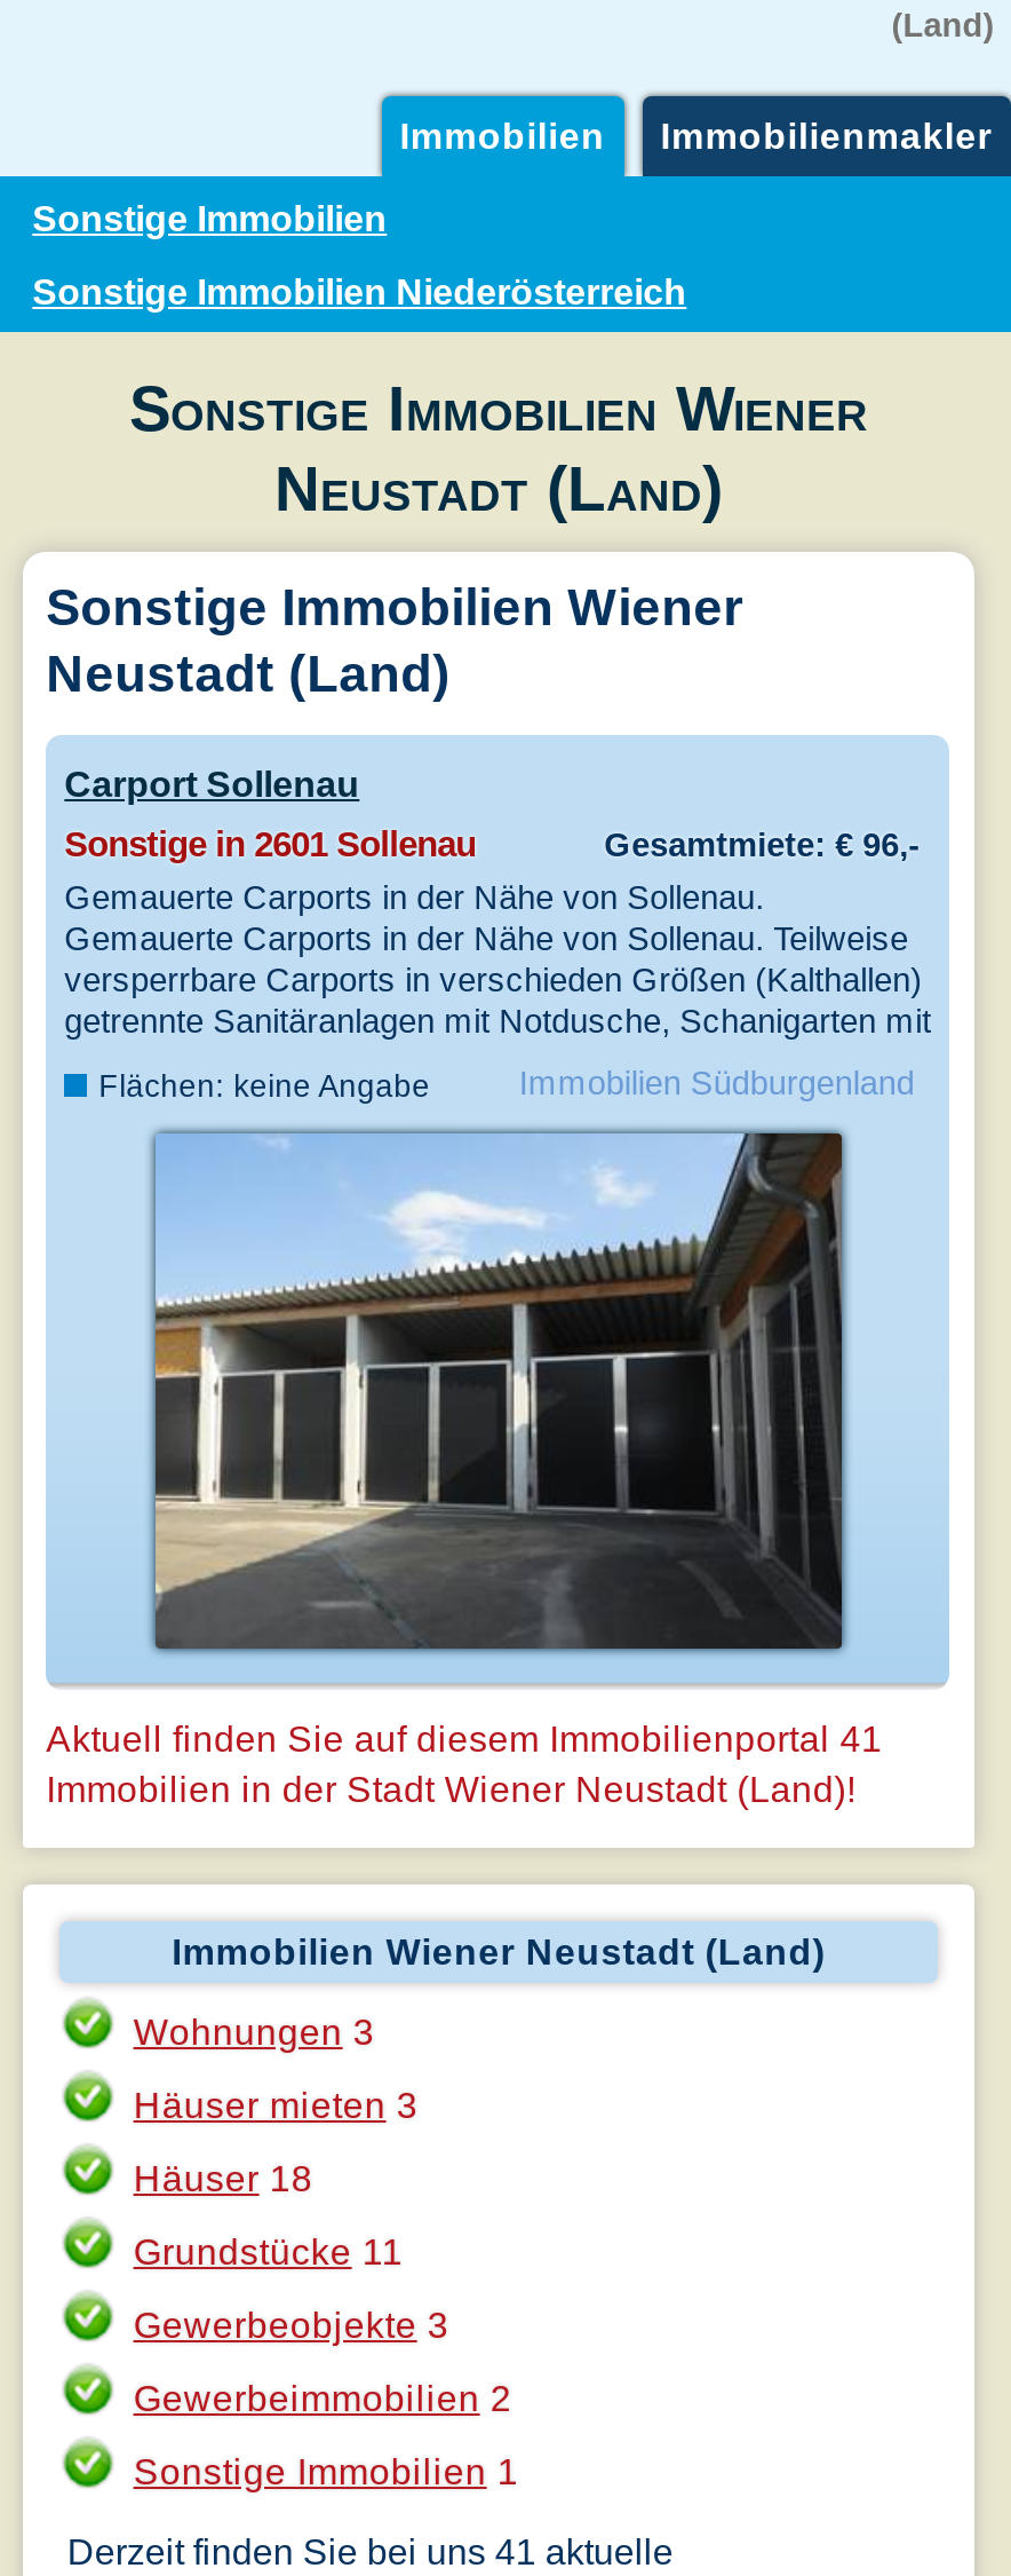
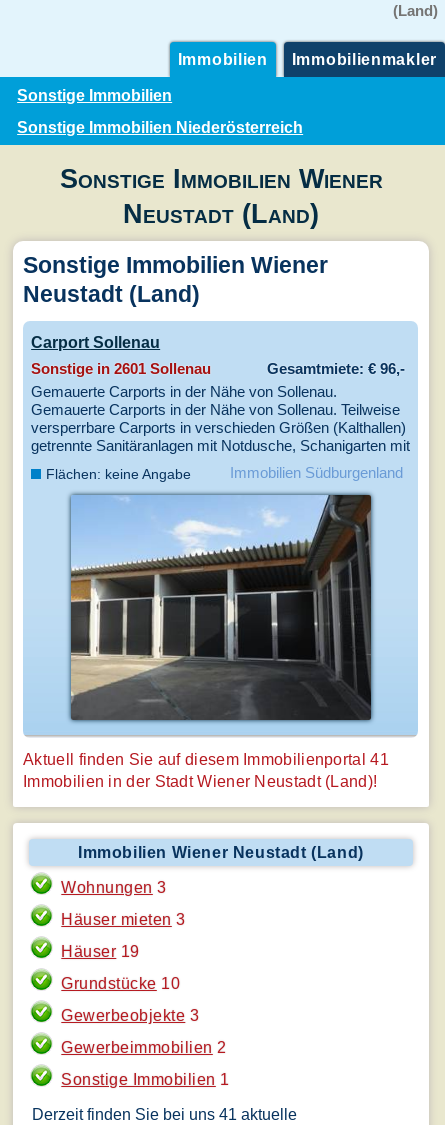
[133,2157,313,2198] Häuser 18 -> [61,942,140,960] Häuser 19
[133,2230,403,2271] Grundstücke 11 -> [61,974,180,992] Grundstücke 10

